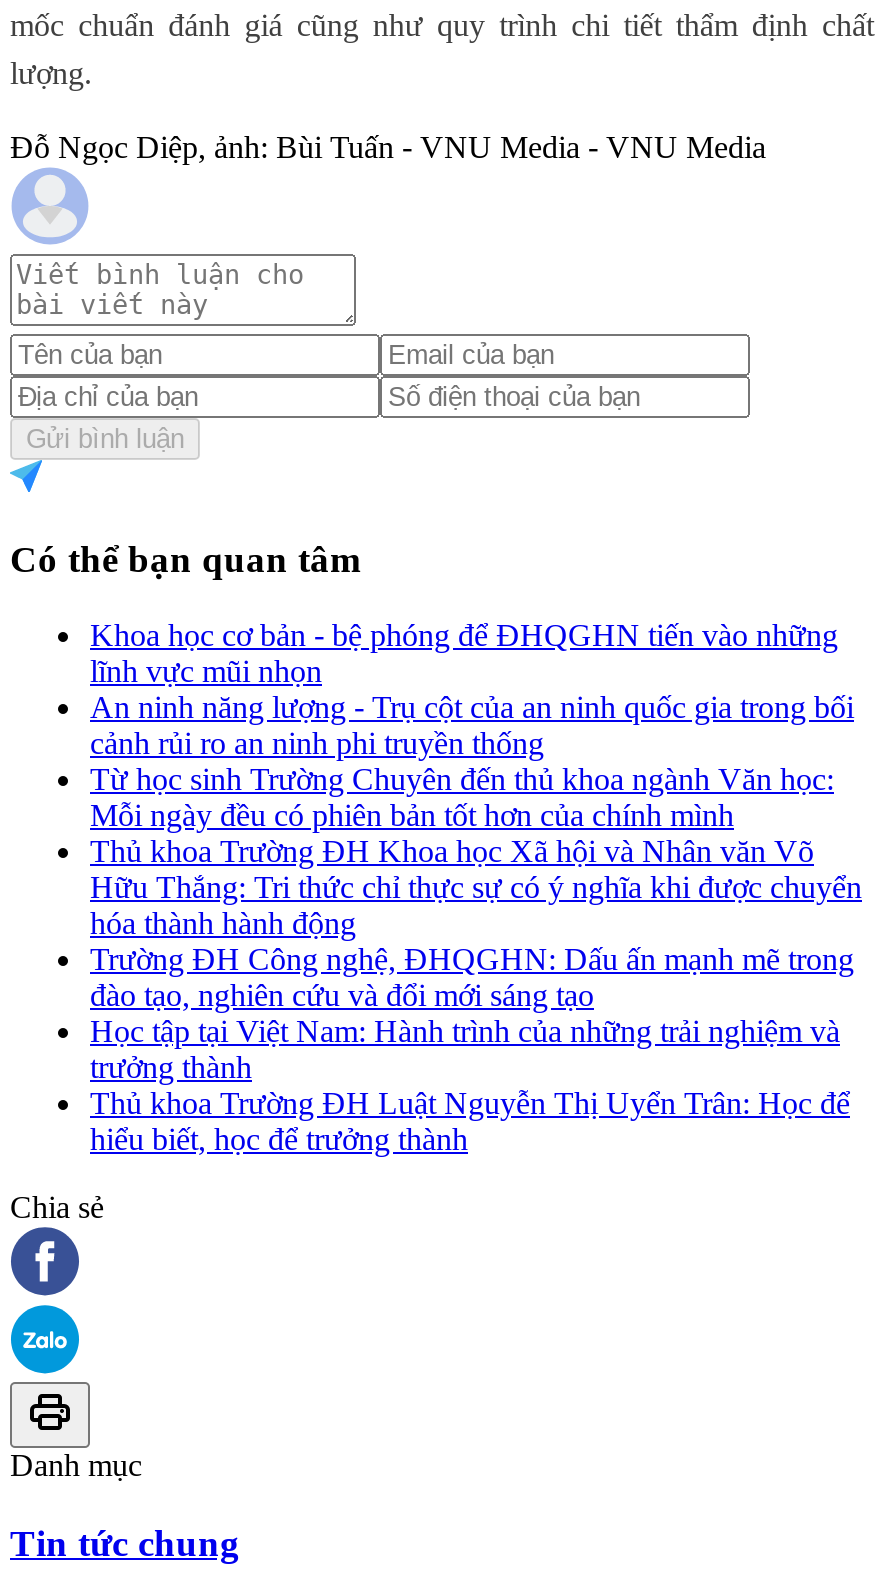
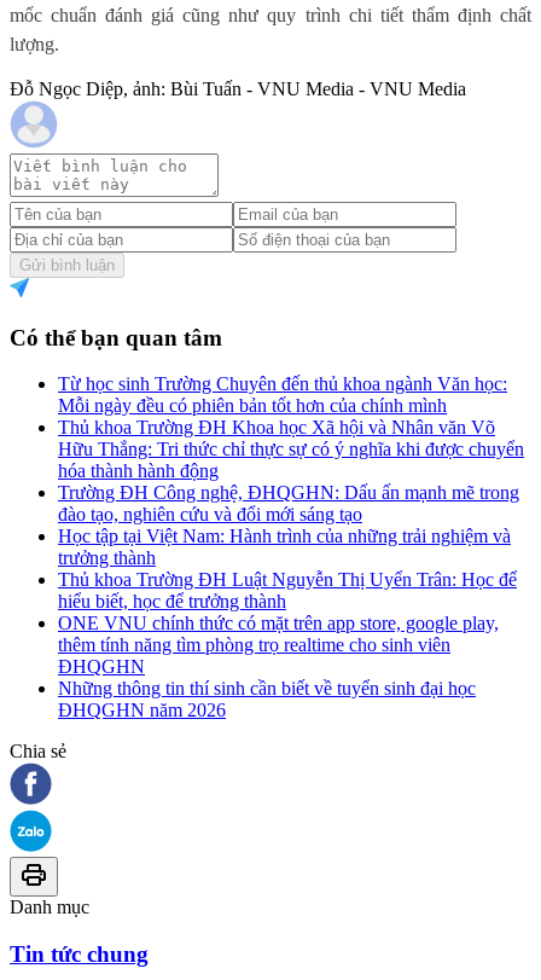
[90,618,854,760] Khoa học cơ bản - bệ phóng để ĐHQGHN tiến vào những | lĩnh vực mũi nhọn | An ninh năng lượng - Trụ cột của an ninh quốc gia trong bối | cảnh rủi ro an ninh phi truyền thống -> none
moved [90,762,862,1156] -> [58,374,524,612]: Từ học sinh Trường Chuyên đến thủ khoa ngành Văn học: | Mỗi ngày đều có phiên bản tốt hơn của chính mình | Thủ khoa Trường ĐH Khoa học Xã hội và Nhân văn Võ | ... | Thủ khoa Trường ĐH Luật Nguyễn Thị Uyển Trân: Học để | hiểu biết, học để trưởng thành
none -> [58,613,499,720] ONE VNU chính thức có mặt trên app store, google play, | thêm tính năng tìm phòng trọ realtime cho sinh viên | ĐHQGHN | Những thông tin thí sinh cần biết về tuyển sinh đại học | ĐHQGHN năm 2026

